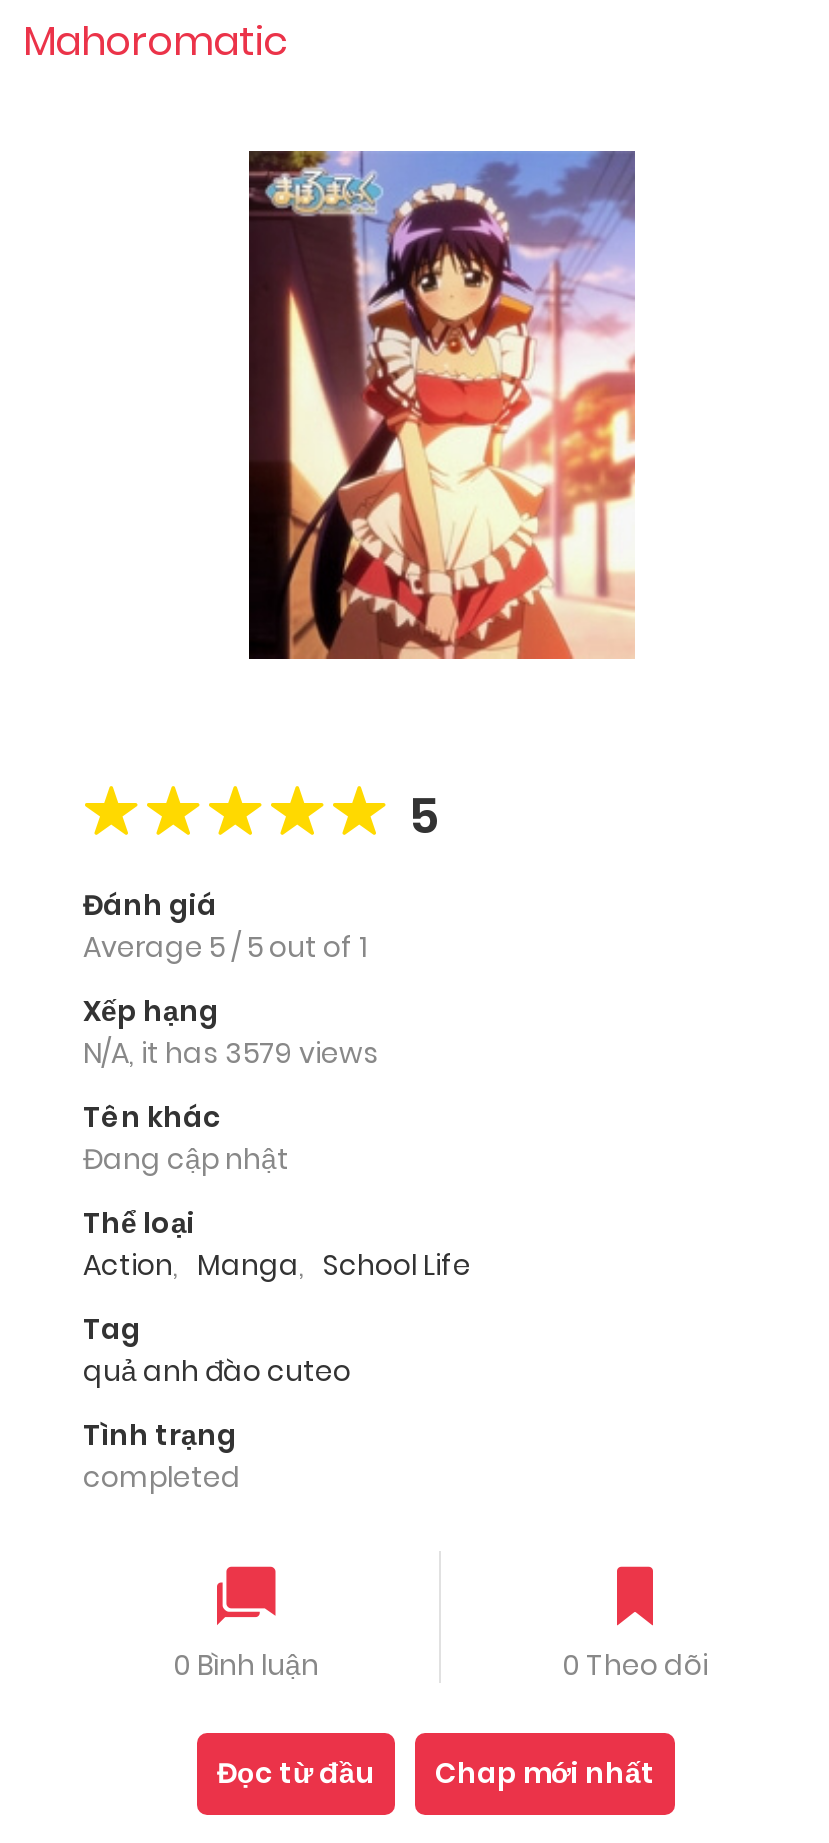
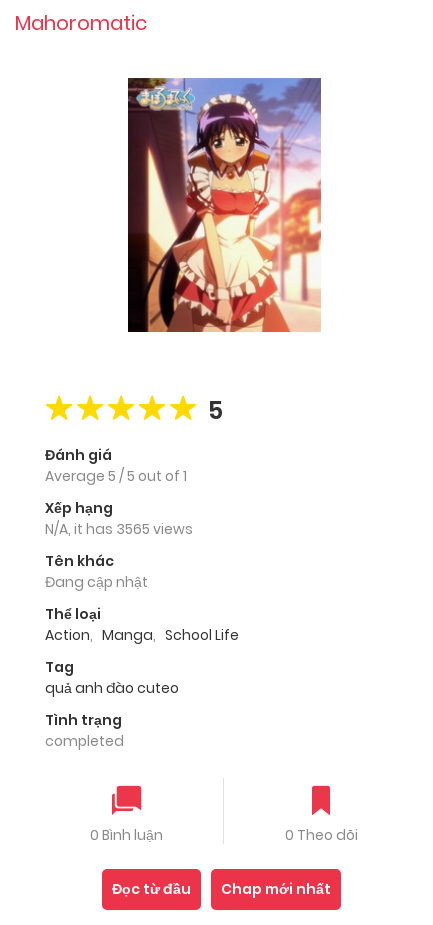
[83,1034,379,1074] N/A, it has 3579 views -> [45,519,193,539] N/A, it has 3565 views

